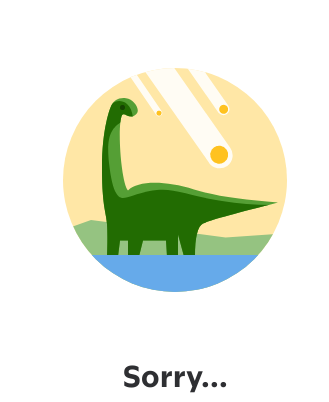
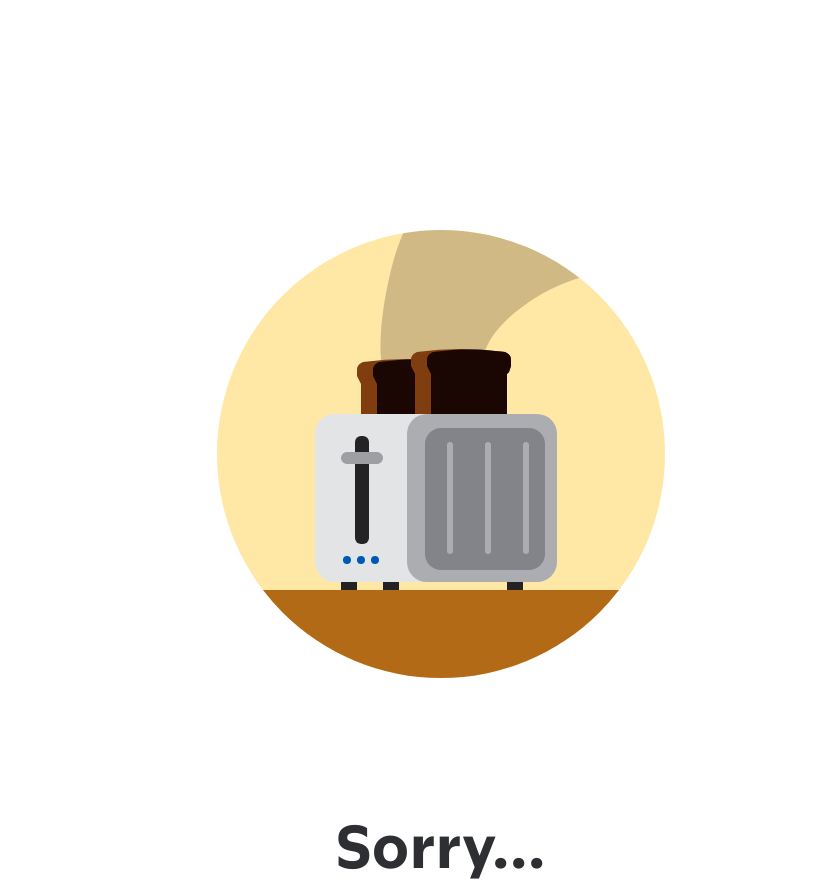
[73,69,277,293] [image] -> [239,230,641,680] [image]

